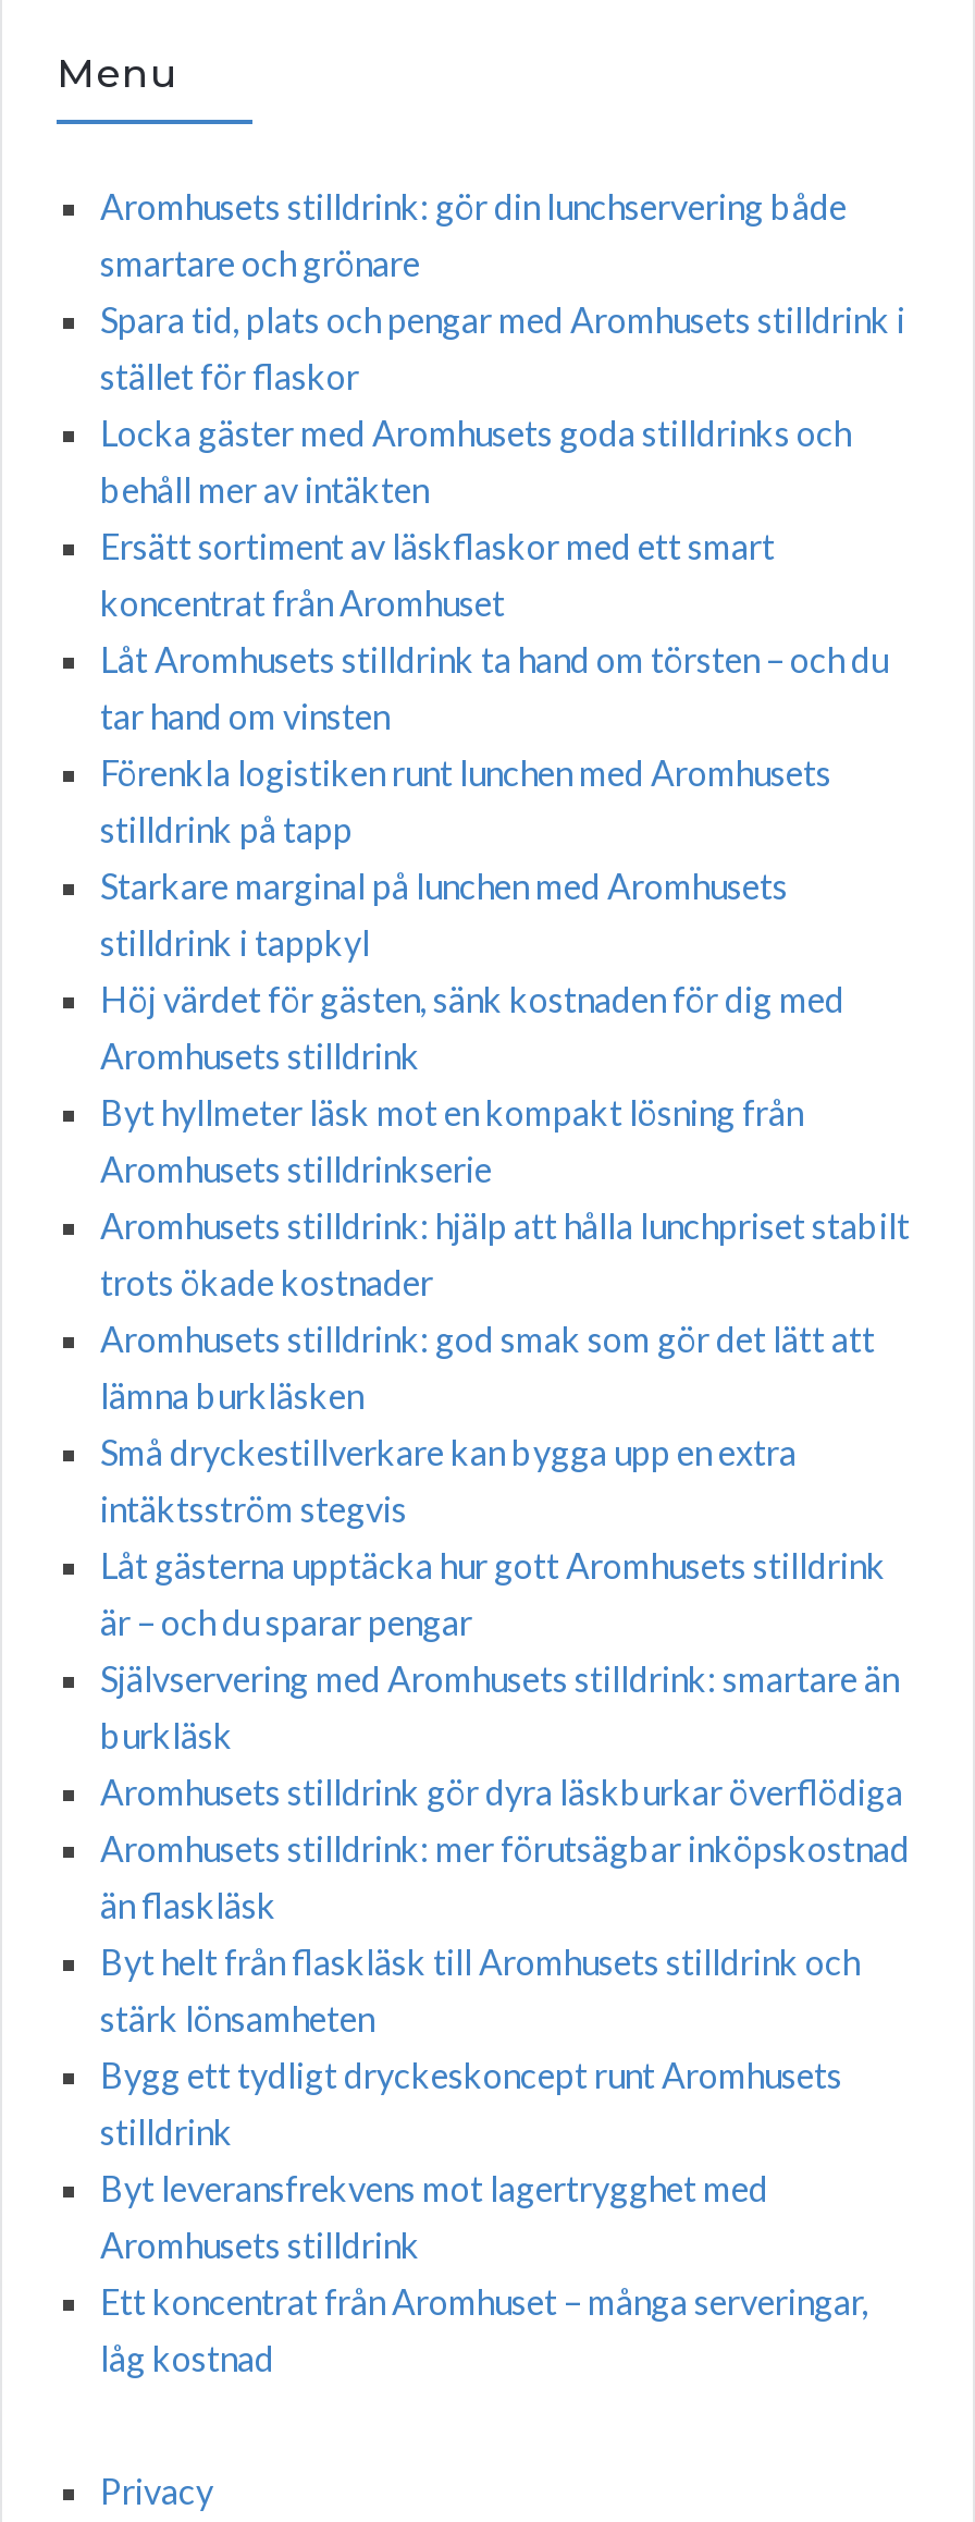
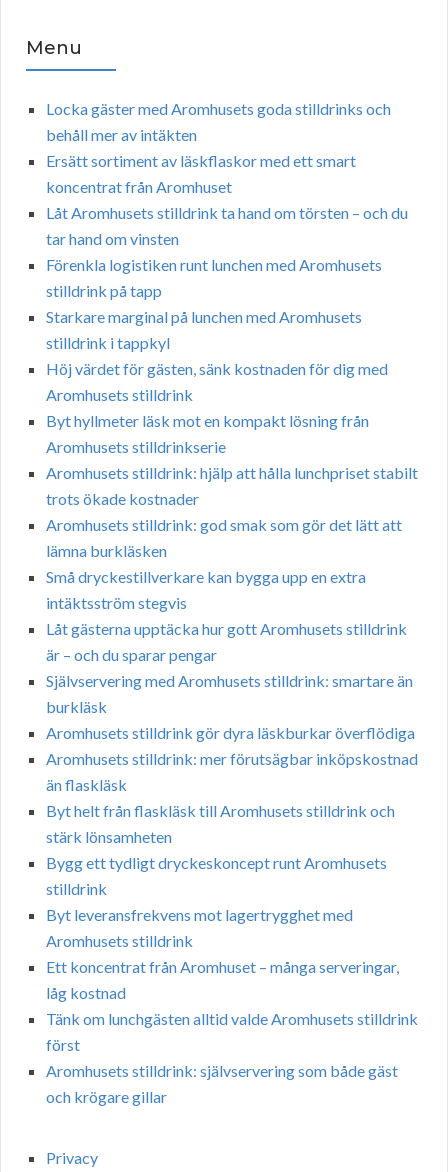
[100,185,905,396] Aromhusets stilldrink: gör din lunchservering både | smartare och grönare | Spara tid, plats och pengar med Aromhusets stilldrink i | stället för flaskor -> none
moved [100,411,910,2378] -> [46,99,418,1002]: Locka gäster med Aromhusets goda stilldrinks och | behåll mer av intäkten | Ersätt sortiment av läskflaskor med ett smart | ... | Ett koncentrat från Aromhuset – många serveringar, | låg kostnad
none -> [46,1009,418,1106] Tänk om lunchgästen alltid valde Aromhusets stilldrink | först | Aromhusets stilldrink: självservering som både gäst | och krögare gillar

